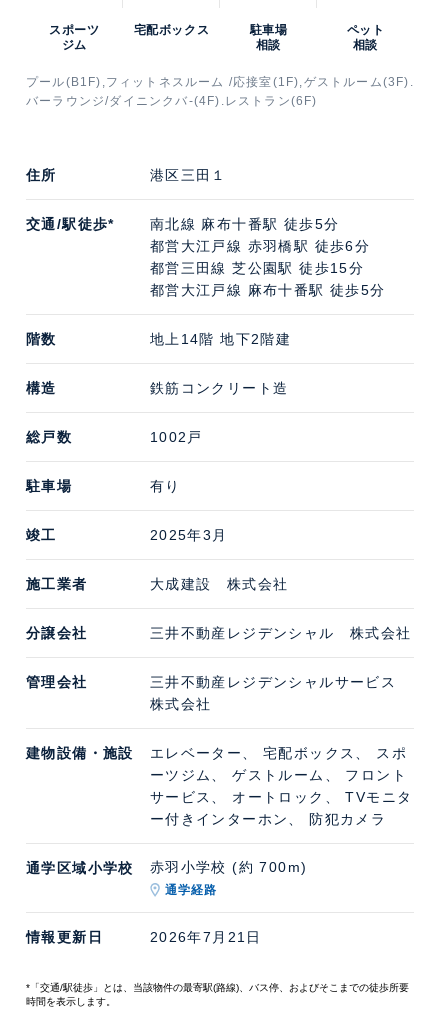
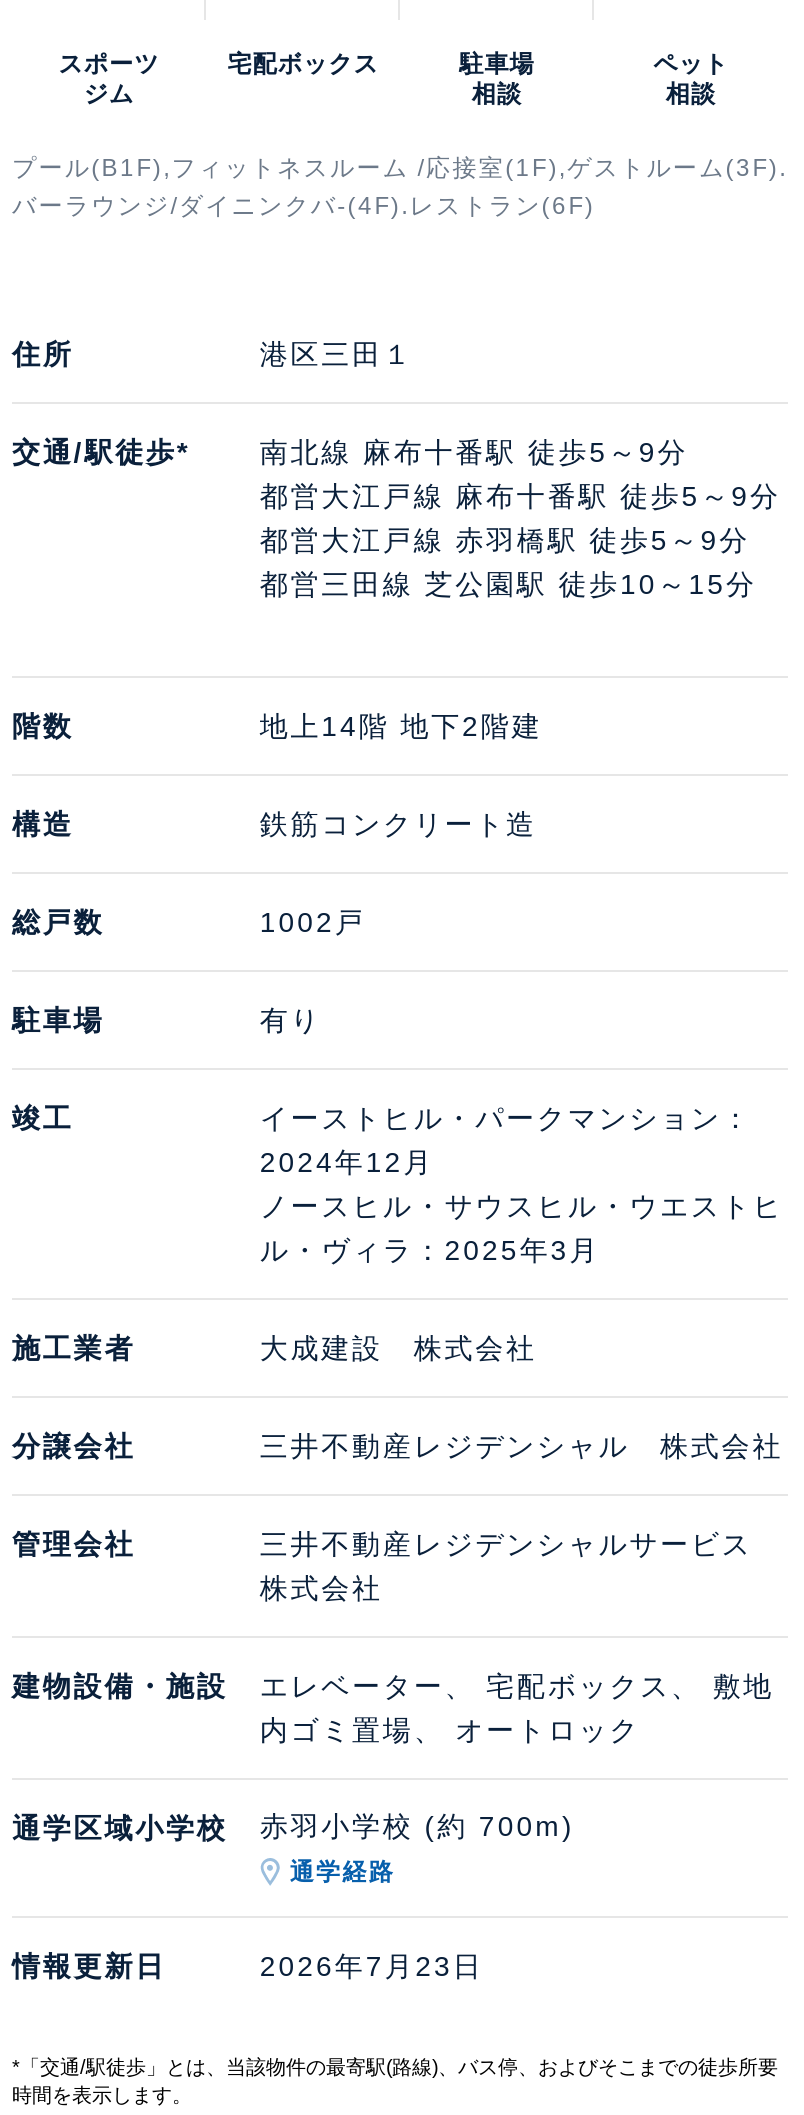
[150,216,386,298] 南北線 麻布十番駅 徒歩5分 | 都営大江戸線 赤羽橋駅 徒歩6分 | 都営三田線 芝公園駅 徒歩15分 | 都営大江戸線 麻布十番駅 徒歩5分 -> [260,436,781,600] 南北線 麻布十番駅 徒歩5～9分 | 都営大江戸線 麻布十番駅 徒歩5～9分 | 都営大江戸線 赤羽橋駅 徒歩5～9分 | 都営三田線 芝公園駅 徒歩10～15分
[150,527,228,543] 2025年3月 -> [260,1102,783,1266] イーストヒル・パークマンション： | 2024年12月 | ノースヒル・サウスヒル・ウエストヒ | ル・ヴィラ：2025年3月
moved [26,576,412,761] -> [12,1332,783,1702]: 施工業者 | 大成建設 株式会社 | 分譲会社 | 三井不動産レジデンシャル 株式会社 | 管理会社 | 三井不動産レジデンシャルサービス | 株式会社 | 建物設備・施設
[150,745,412,827] エレベーター、 宅配ボックス、 スポ | ーツジム、 ゲストルーム、 フロント | サービス、 オートロック、 TVモニタ | ー付きインターホン、 防犯カメラ -> [260,1670,774,1746] エレベーター、 宅配ボックス、 敷地 | 内ゴミ置場、 オートロック
[150,929,262,945] 2026年7月21日 -> [260,1950,484,1982] 2026年7月23日

